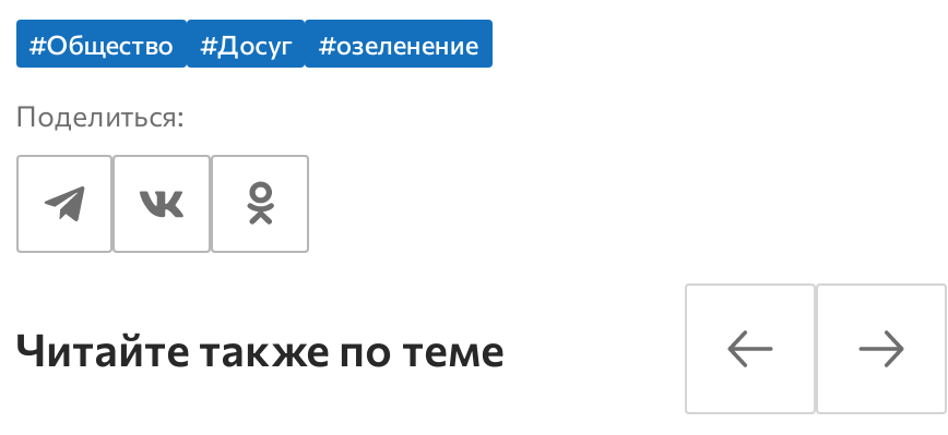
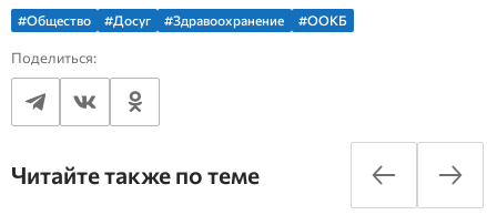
[319,27,478,58] #озеленение -> [165,12,347,28] #Здравоохранение | #ООКБ

